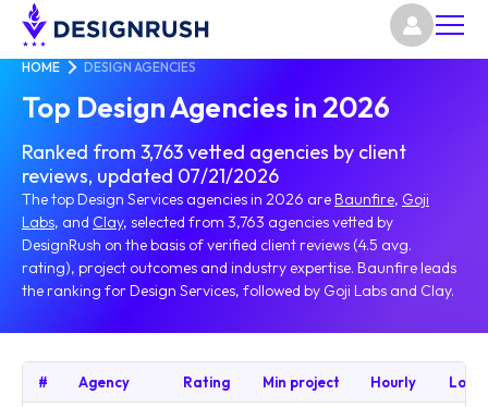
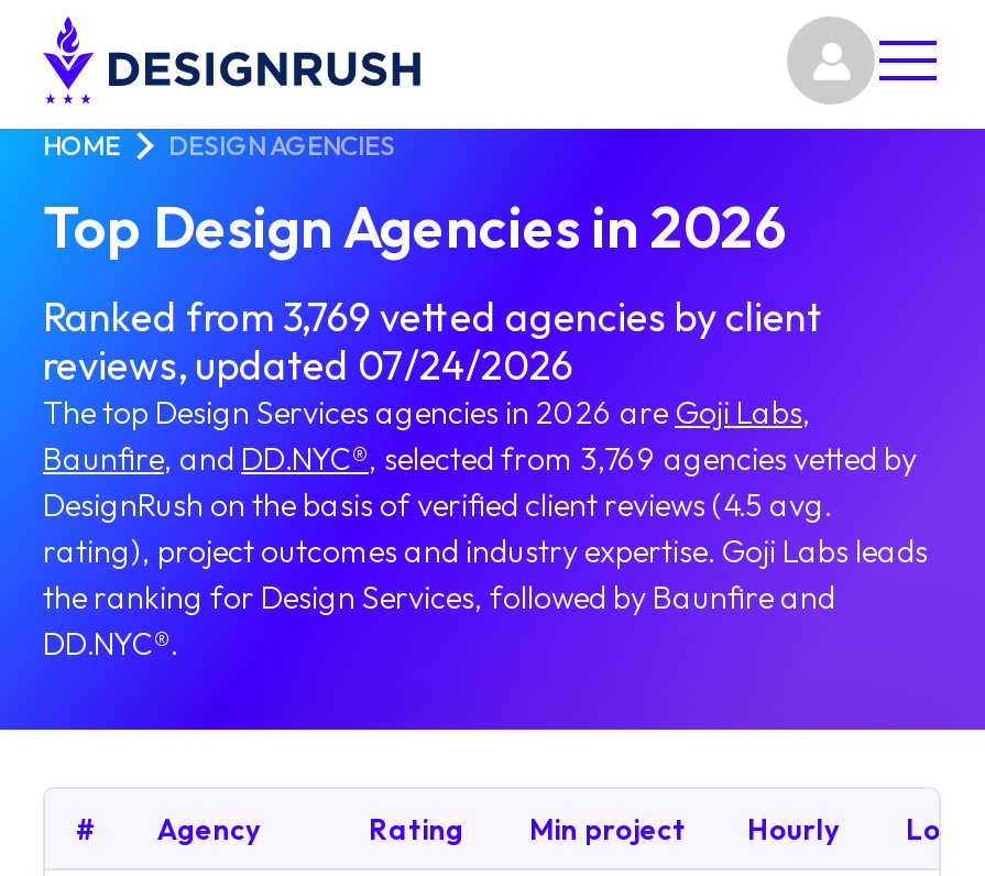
[22,139,406,164] Ranked from 3,763 vetted agencies by client -> [43,292,822,342] Ranked from 3,769 vetted agencies by client
[22,163,279,188] reviews, updated 07/21/2026 -> [43,340,573,391] reviews, updated 07/24/2026
[22,189,429,209] The top Design Services agencies in 2026 are Baunfire, Goji -> [43,393,811,432] The top Design Services agencies in 2026 are Goji Labs,
[22,212,393,232] Labs, and Clay, selected from 3,763 agencies vetted by -> [43,439,917,479] Baunfire, and DD.NYC®, selected from 3,769 agencies vetted by
[22,258,456,300] rating), project outcomes and industry expertise. Baunfire leads | the ranking for Design Services, followed by Goji Labs and Clay. -> [43,532,928,664] rating), project outcomes and industry expertise. Goji Labs leads | the ranking for Design Services, followed by Baunfire and | DD.NYC®.

